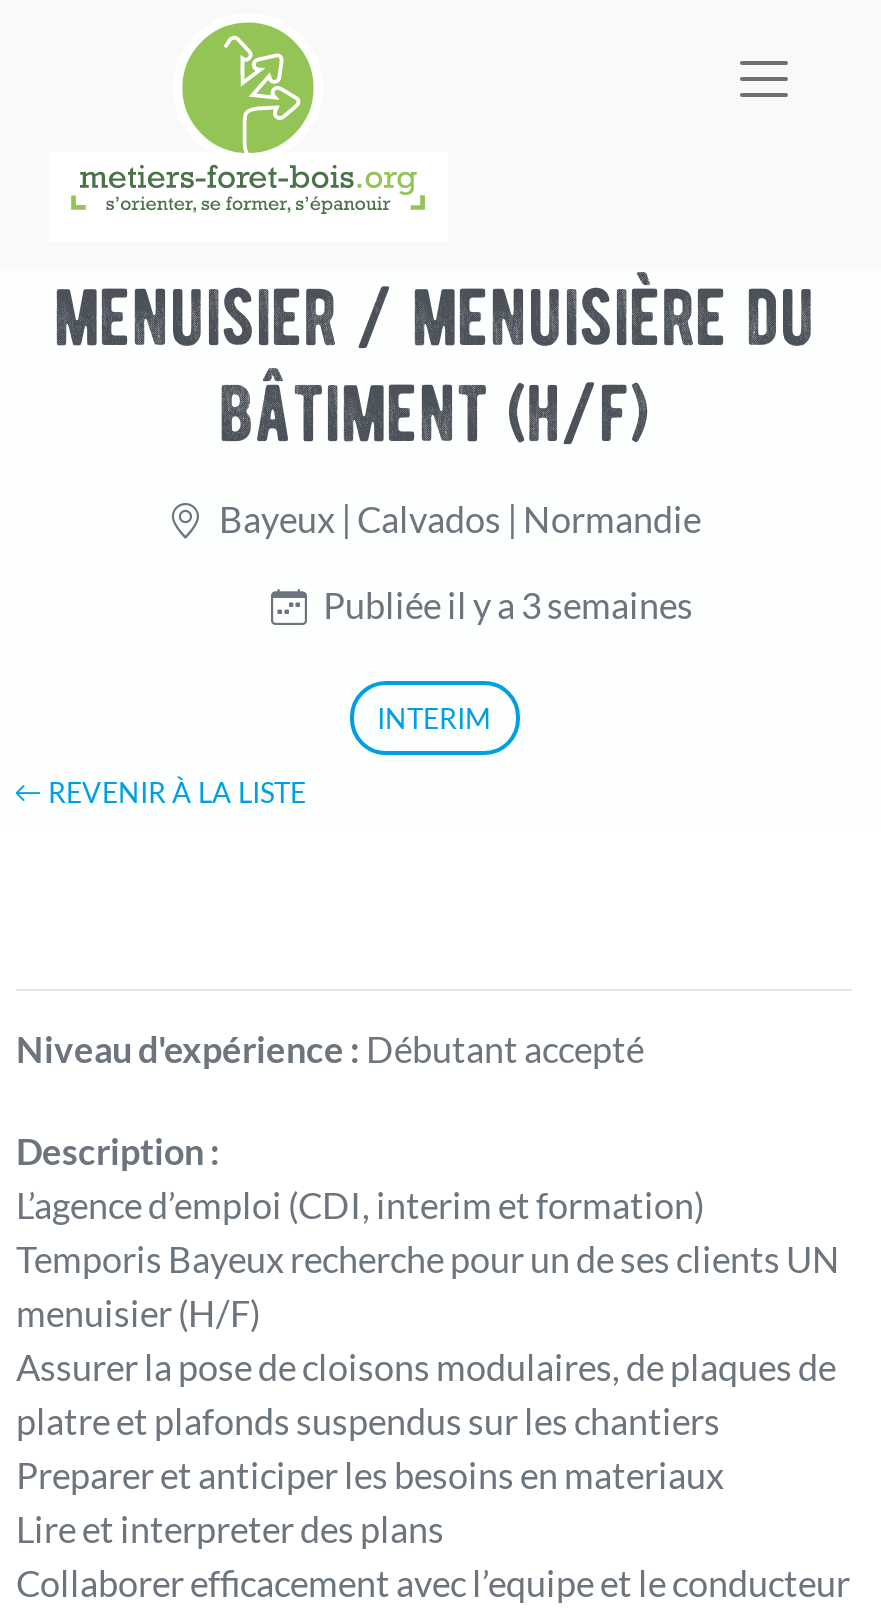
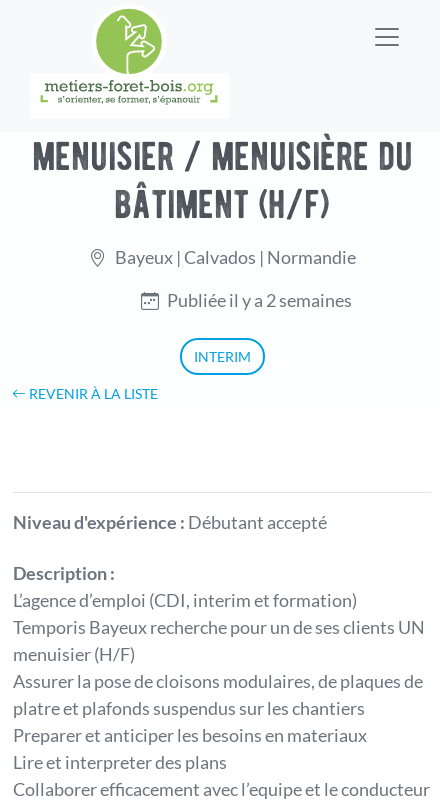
[323,584,693,628] Publiée il y a 3 semaines -> [166,289,351,311] Publiée il y a 2 semaines

